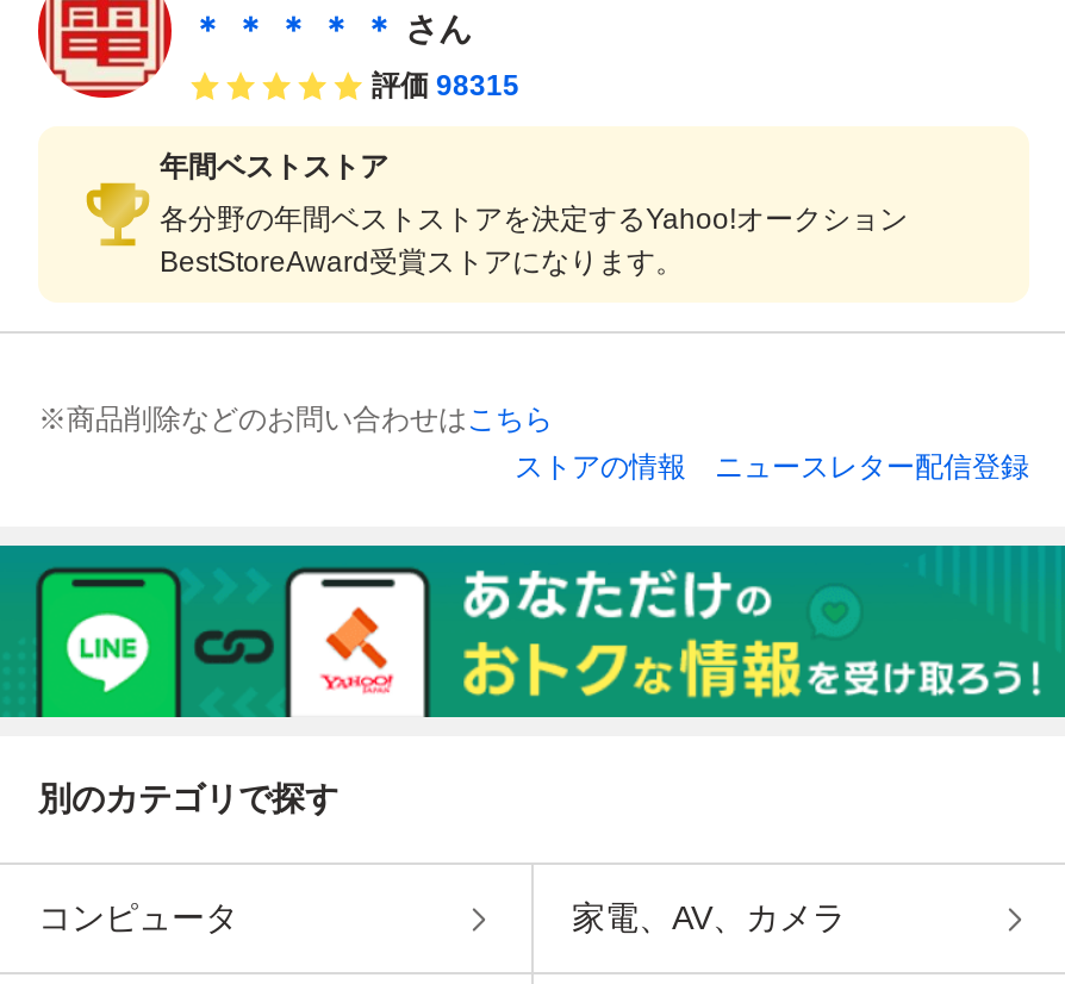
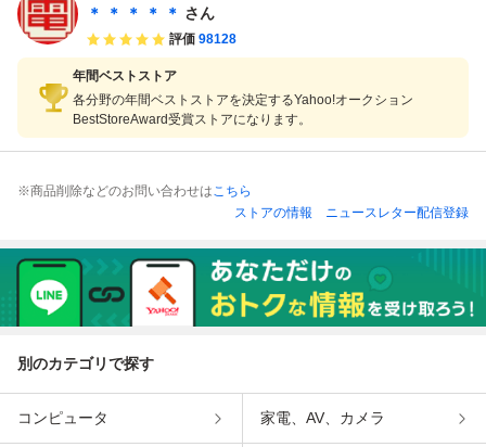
[372,70,519,103] 評価 98315 -> [169,32,236,47] 評価 98128

